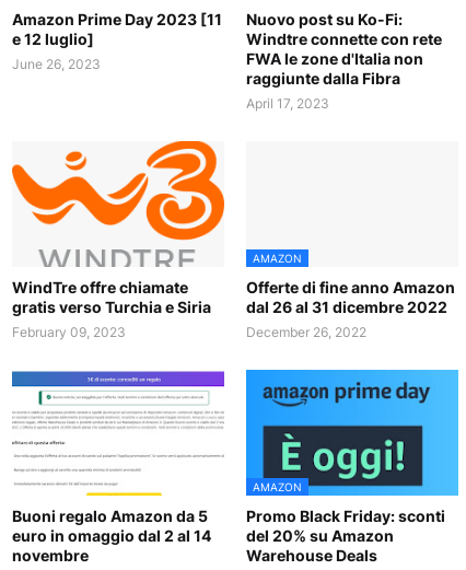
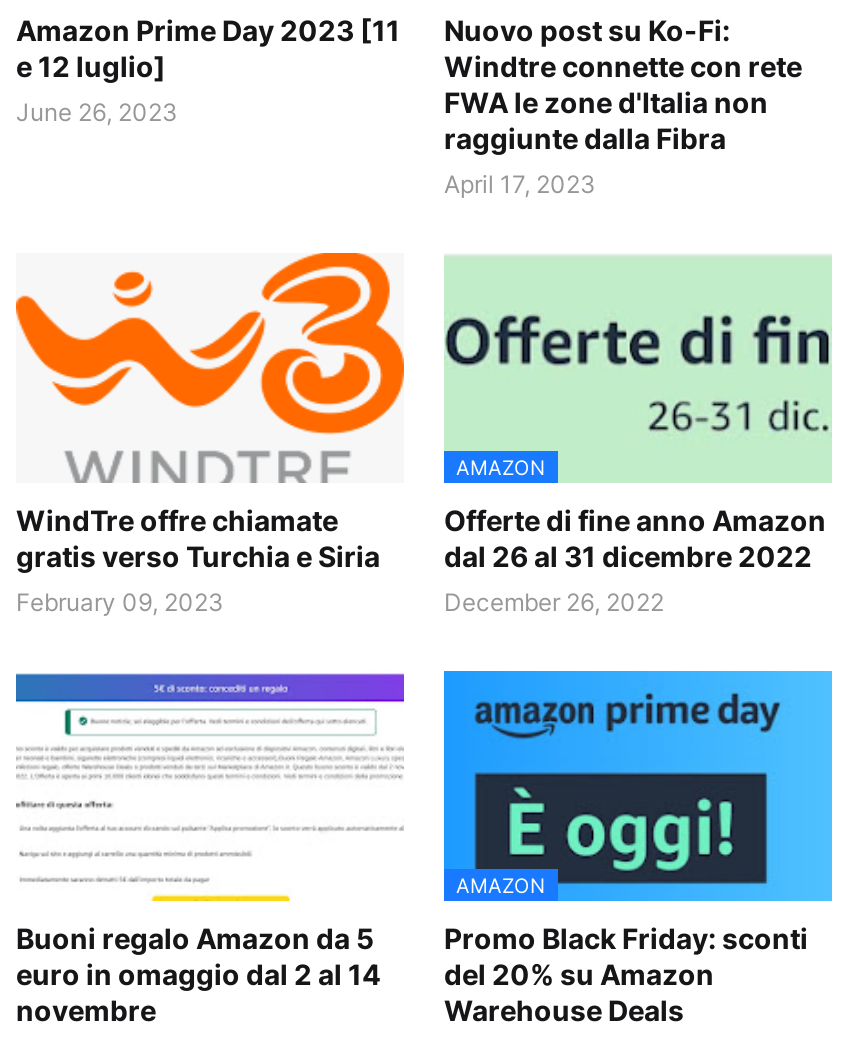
none -> [444,257,832,483] [image]

